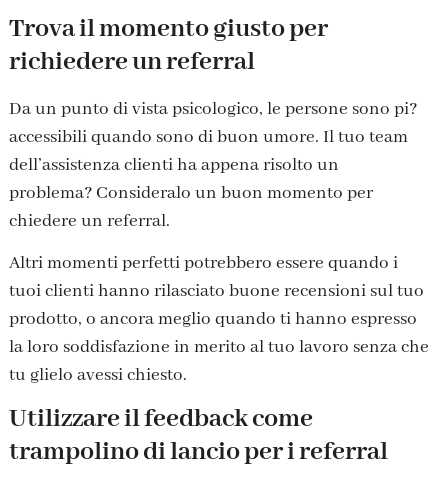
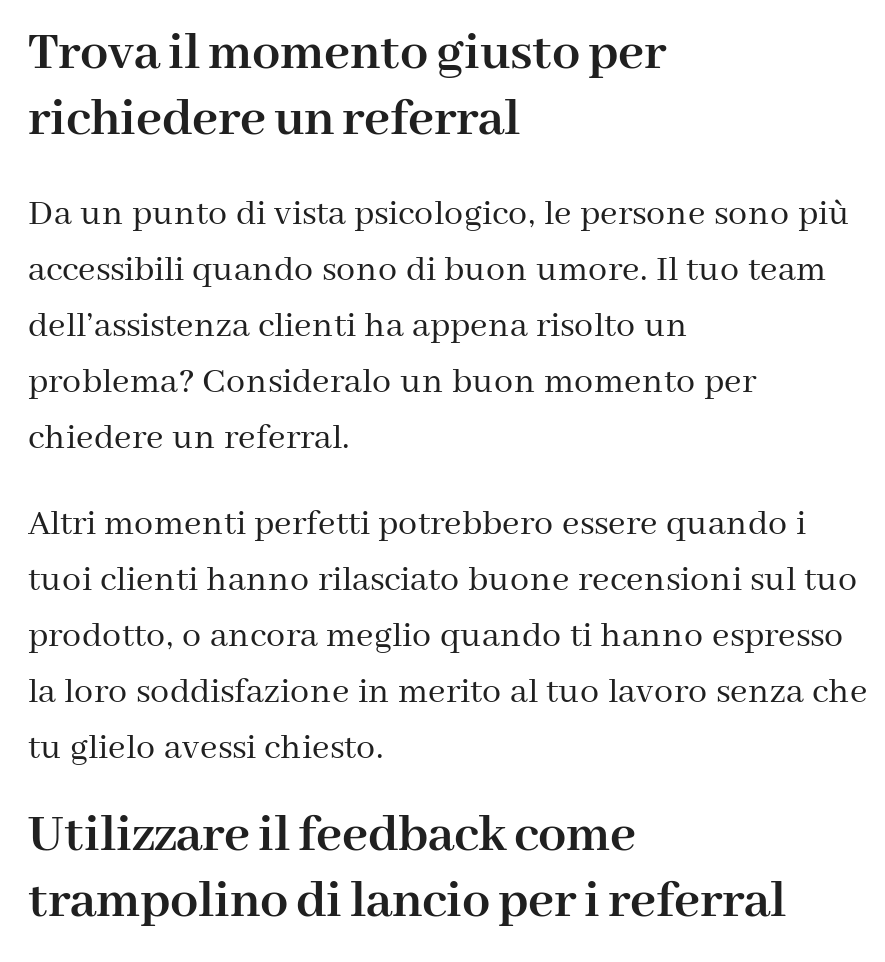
[9,98,417,120] Da un punto di vista psicologico, le persone sono pi? -> [28,193,850,237] Da un punto di vista psicologico, le persone sono più

